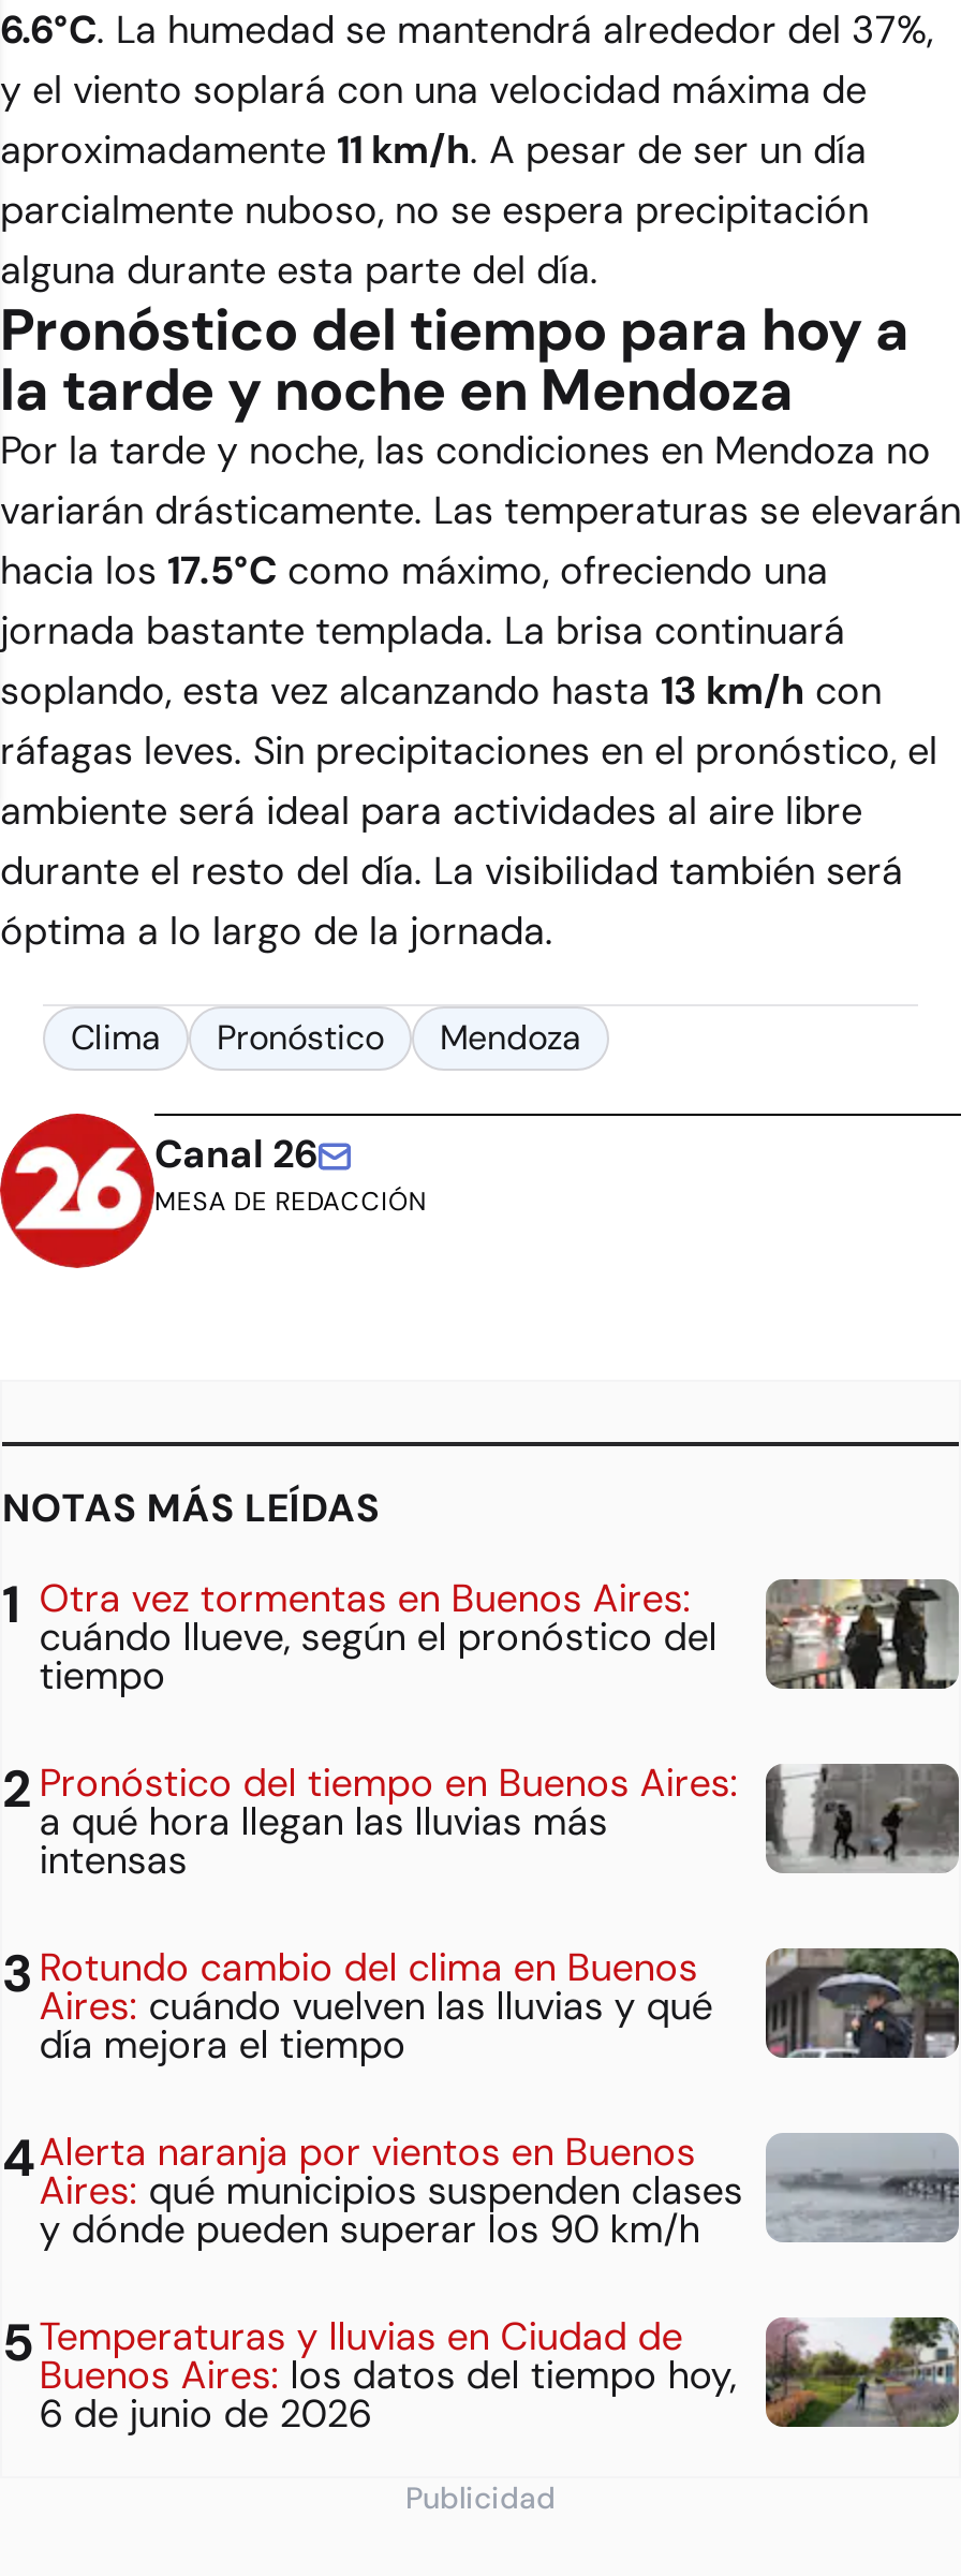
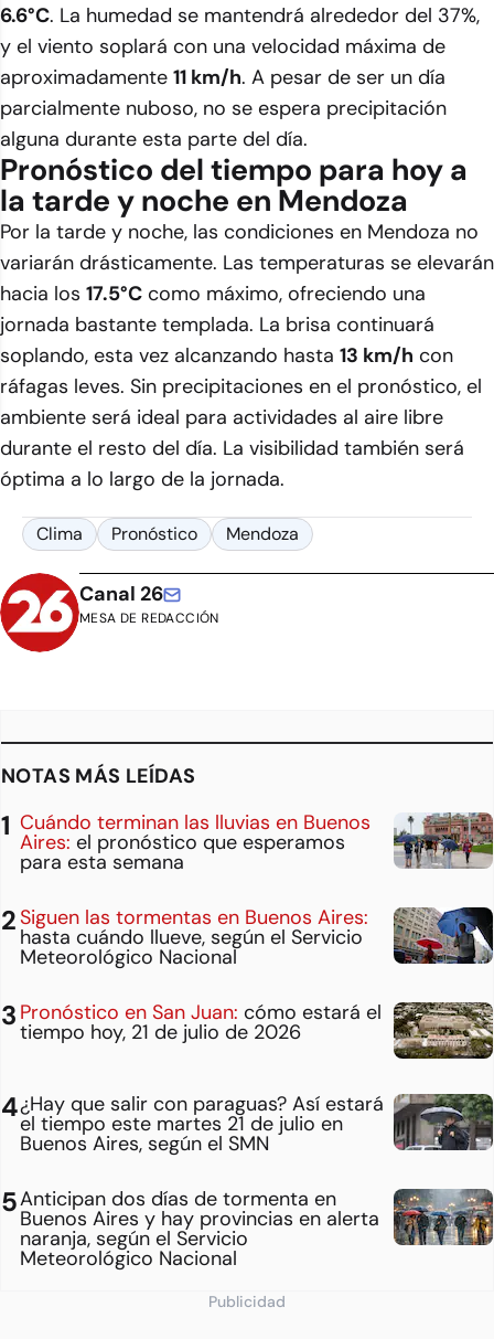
[39,1573,955,1701] [image] | Otra vez tormentas en Buenos Aires: | cuándo llueve, según el pronóstico del | tiempo -> [20,809,491,875] [image] | Cuándo terminan las lluvias en Buenos | Aires: el pronóstico que esperamos | para esta semana
[39,1757,955,1886] [image] | Pronóstico del tiempo en Buenos Aires: | a qué hora llegan las lluvias más | intensas -> [20,904,491,970] [image] | Siguen las tormentas en Buenos Aires: | hasta cuándo llueve, según el Servicio | Meteorológico Nacional
[39,1942,955,2070] [image] | Rotundo cambio del clima en Buenos | Aires: cuándo vuelven las lluvias y qué | día mejora el tiempo -> [20,999,491,1060] [image] | Pronóstico en San Juan: cómo estará el | tiempo hoy, 21 de julio de 2026
[39,2126,955,2255] [image] | Alerta naranja por vientos en Buenos | Aires: qué municipios suspenden clases | y dónde pueden superar los 90 km/h -> [20,1091,491,1157] [image] | ¿Hay que salir con paraguas? Así estará | el tiempo este martes 21 de julio en | Buenos Aires, según el SMN
[39,2311,955,2440] [image] | Temperaturas y lluvias en Ciudad de | Buenos Aires: los datos del tiempo hoy, | 6 de junio de 2026 -> [20,1185,491,1272] [image] | Anticipan dos días de tormenta en | Buenos Aires y hay provincias en alerta | naranja, según el Servicio | Meteorológico Nacional

